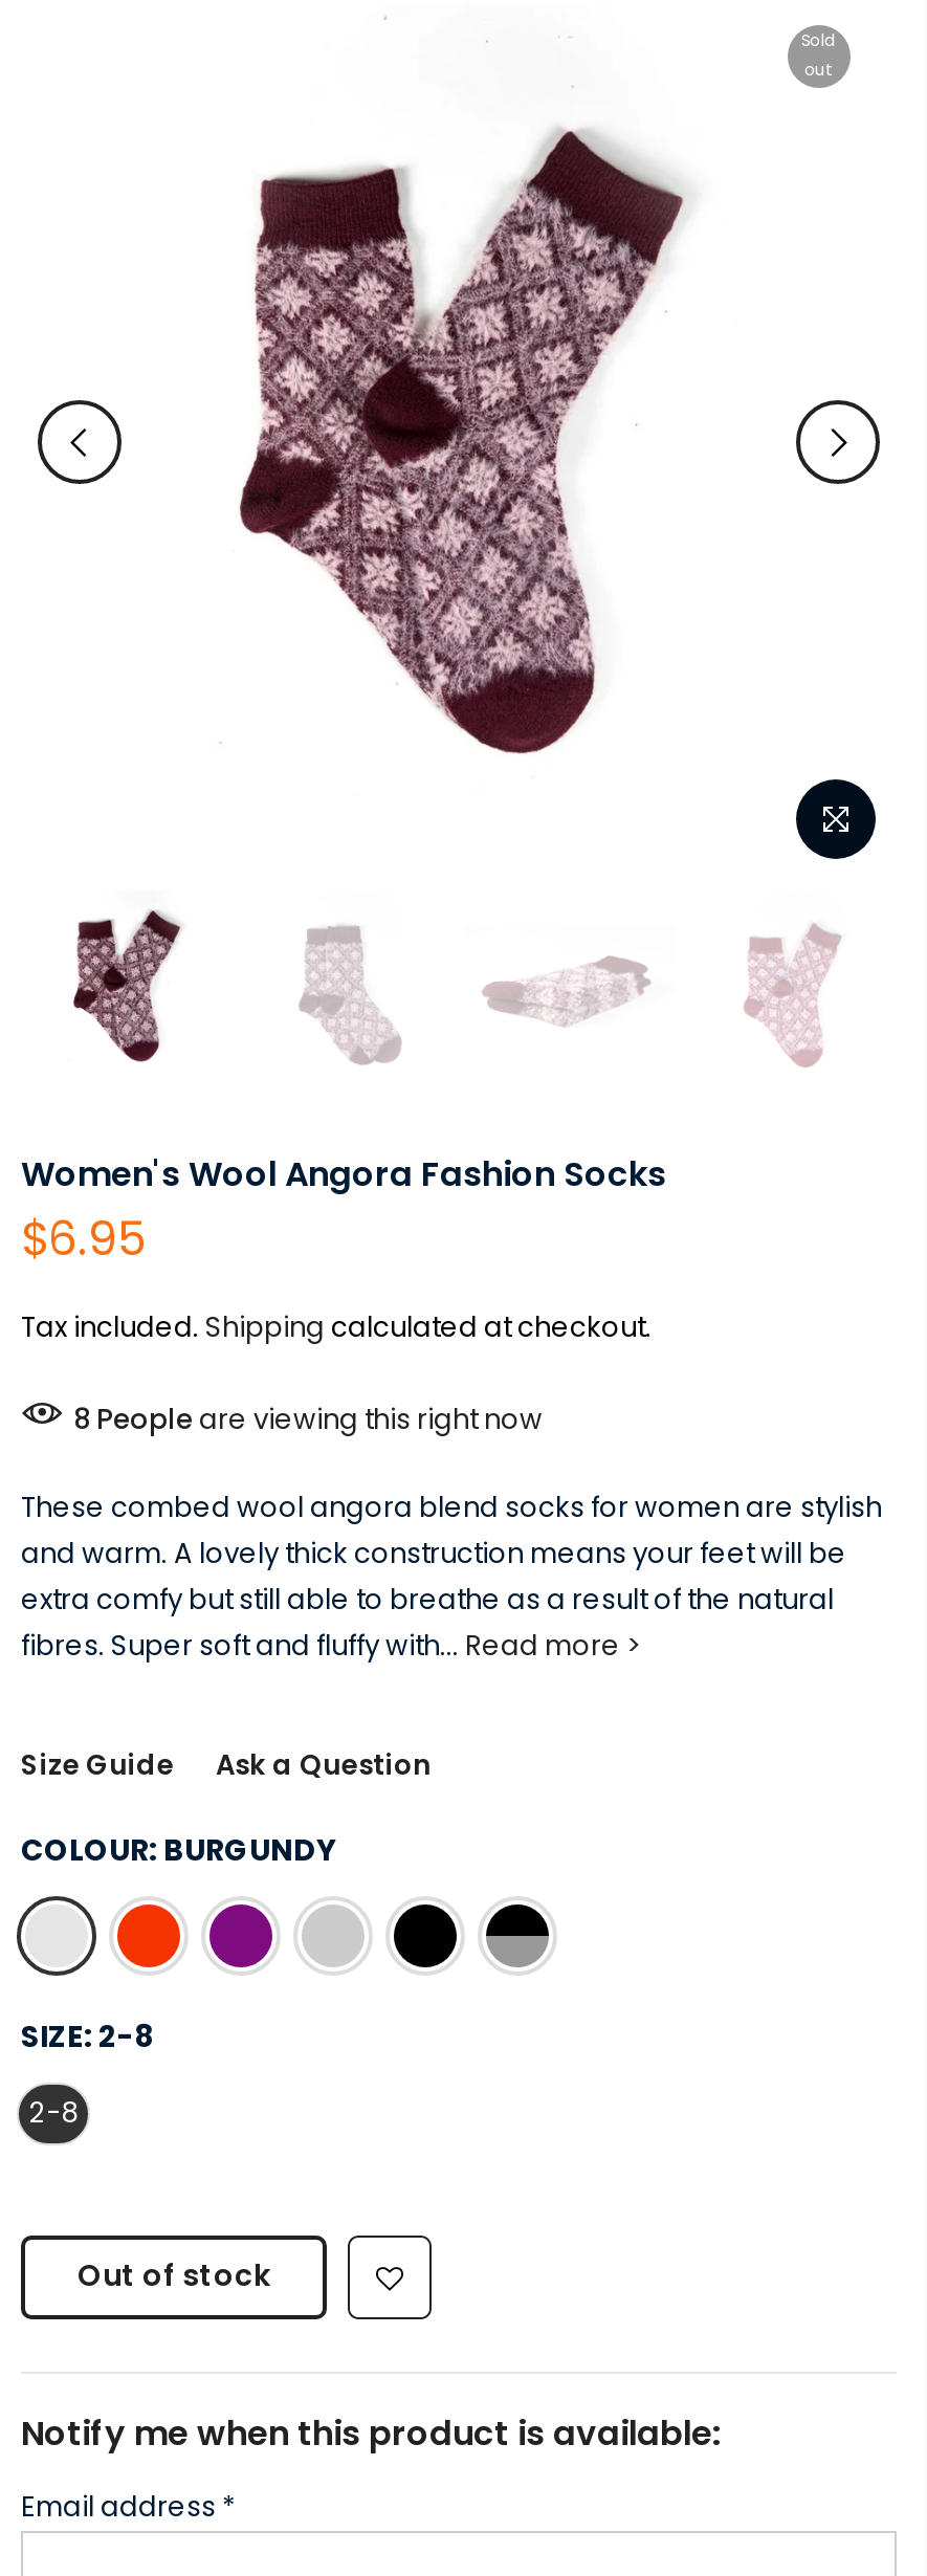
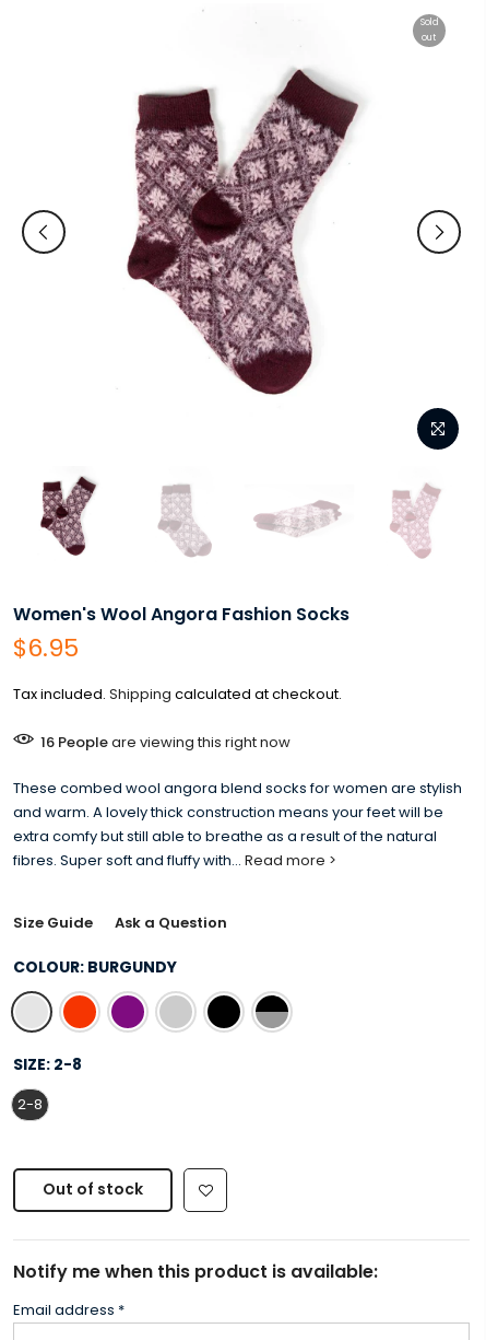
[73,1399,543,1439] 8 People are viewing this right now -> [40,732,291,752] 16 People are viewing this right now

